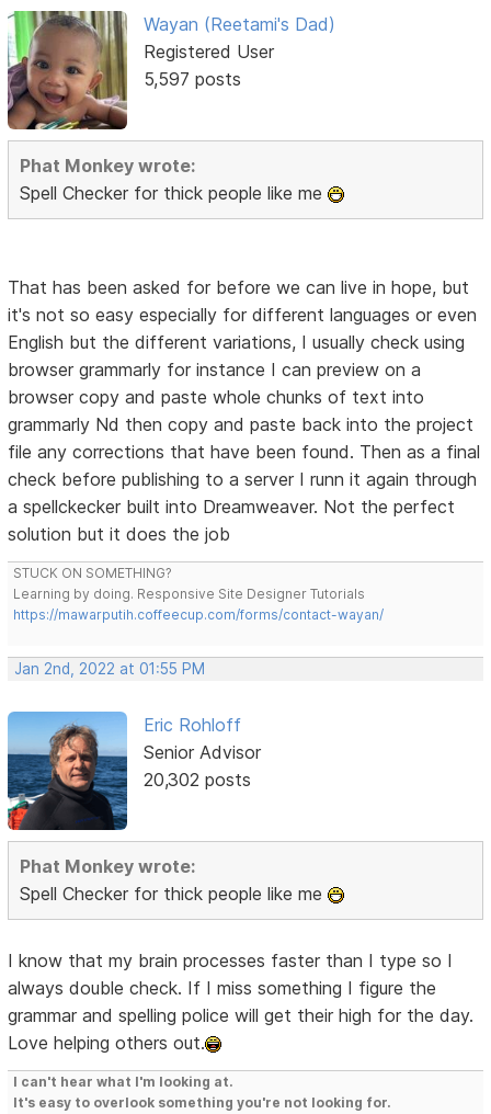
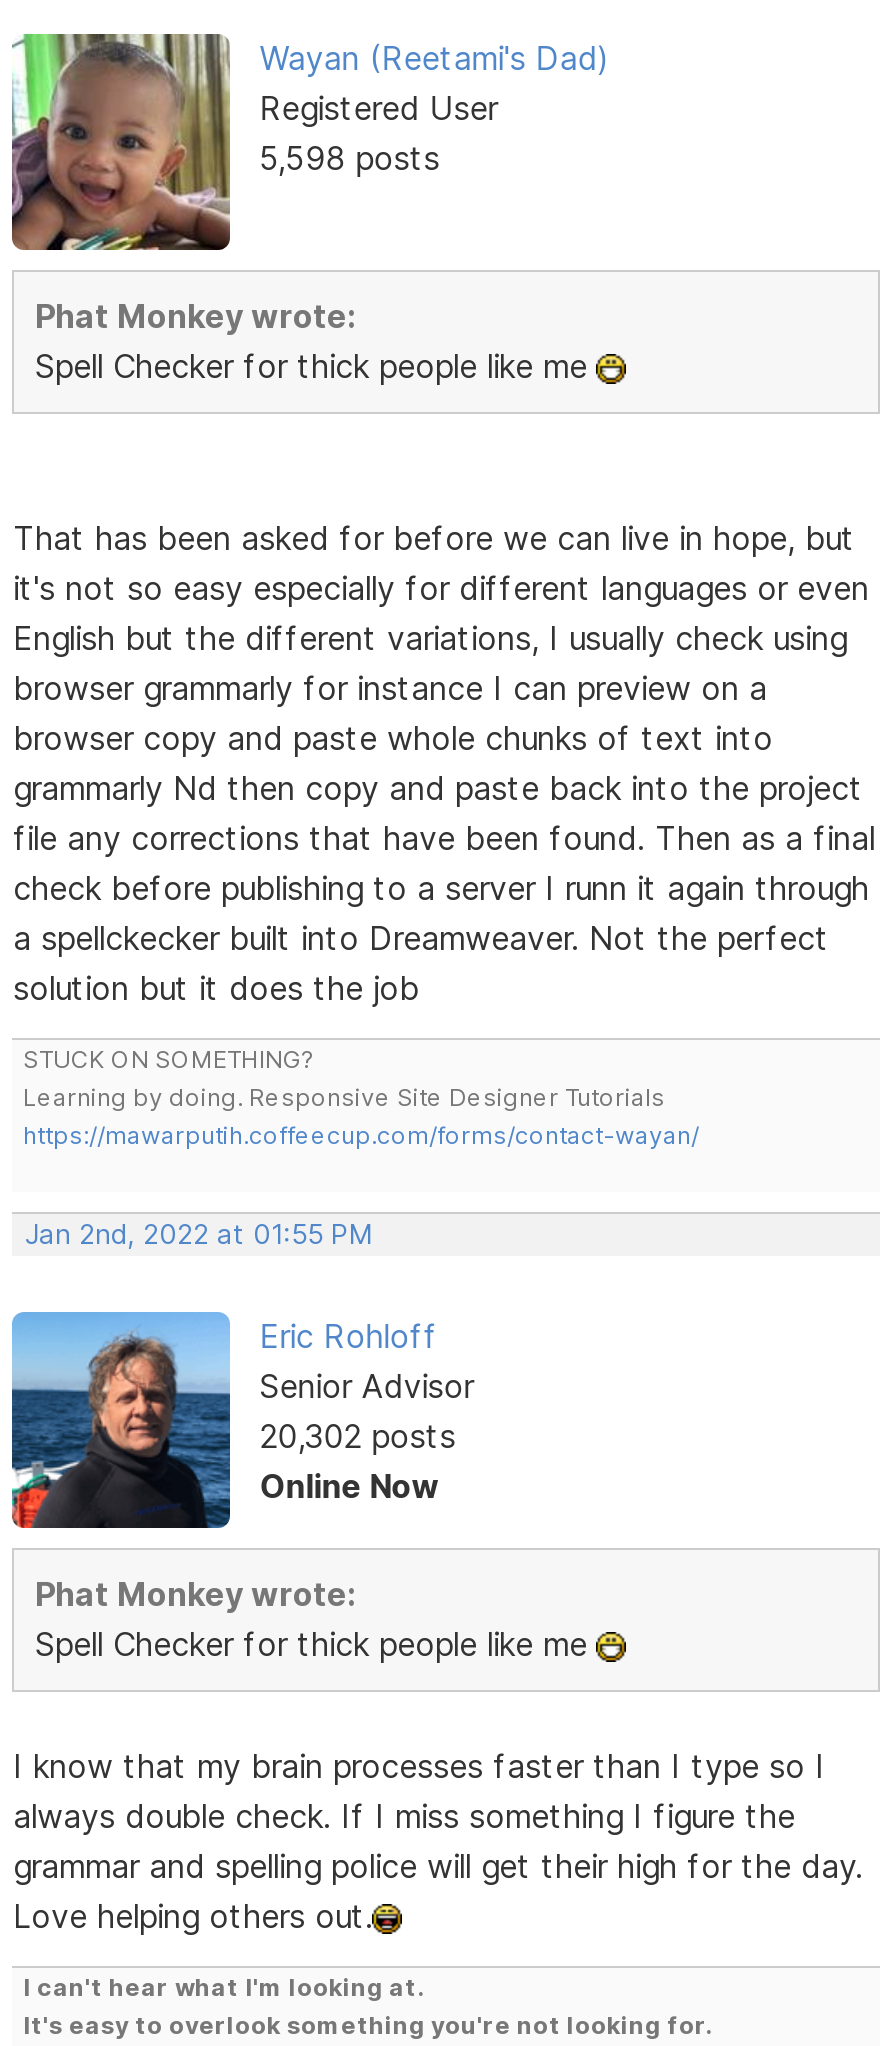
[143,68,241,90] 5,597 posts -> [259,138,439,178] 5,598 posts
none -> [259,1466,439,1506] Online Now

